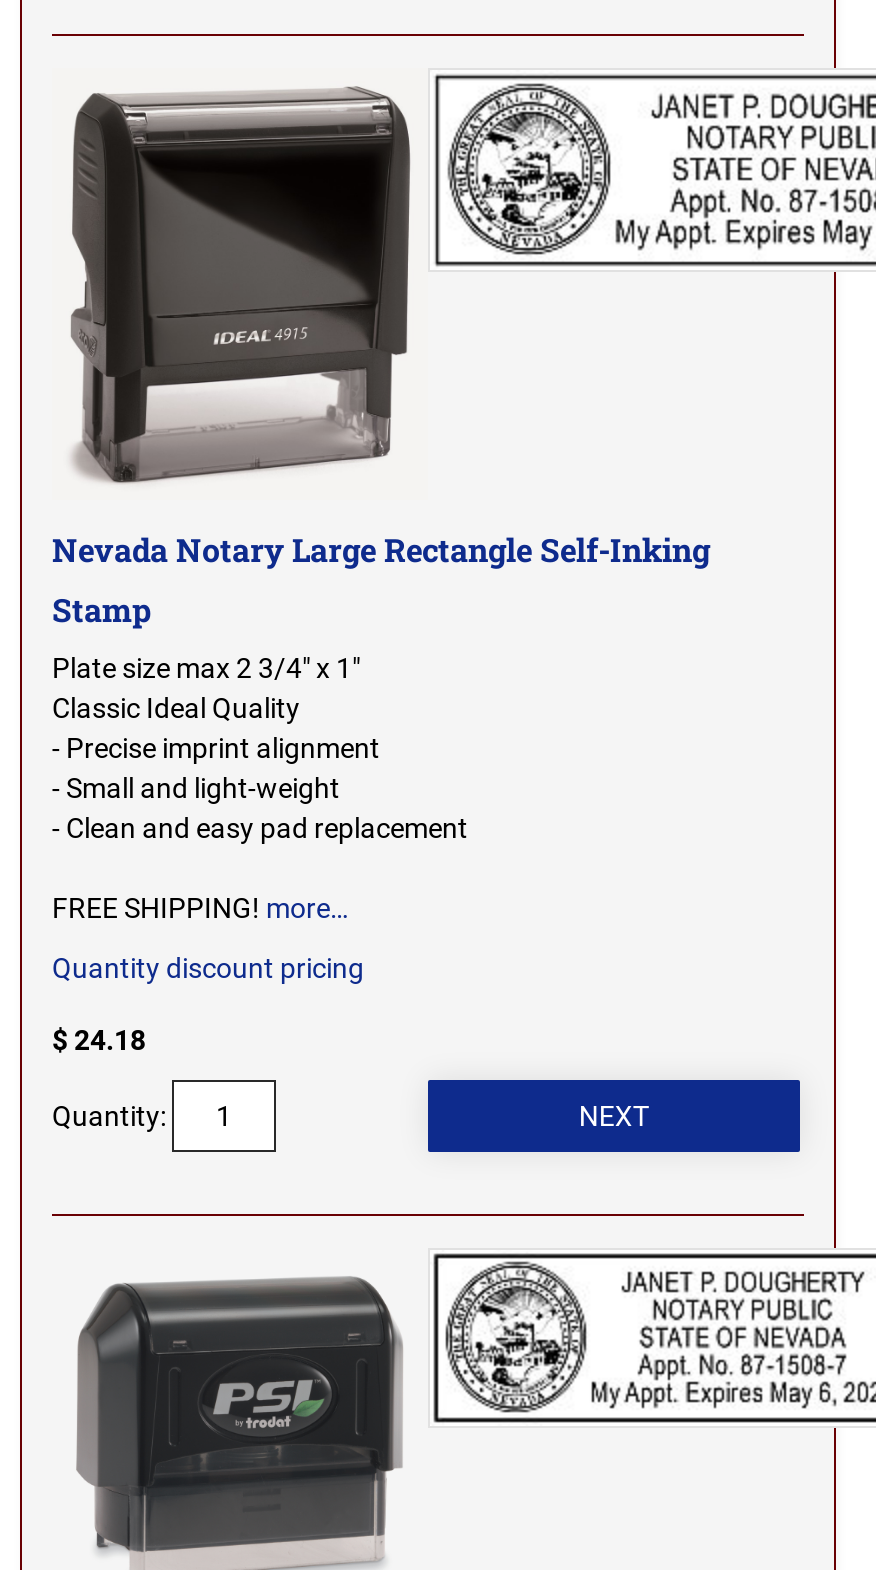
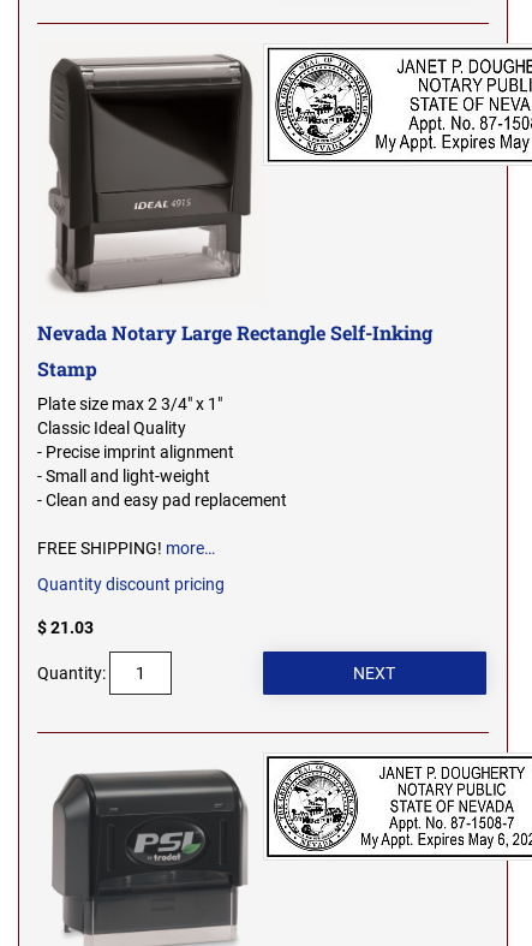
[52,1023,146,1055] $ 24.18 -> [37,617,94,637] $ 21.03

